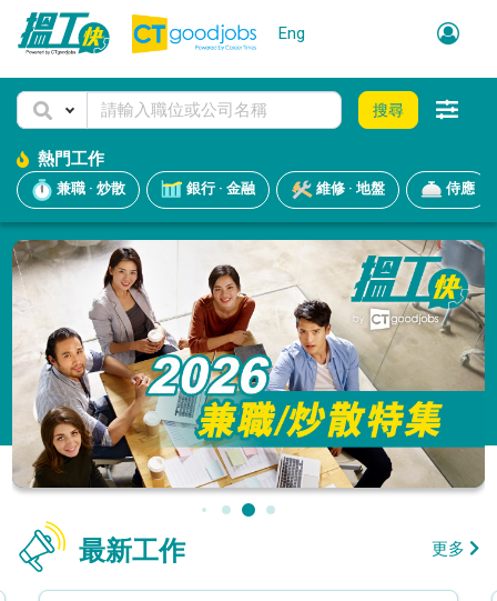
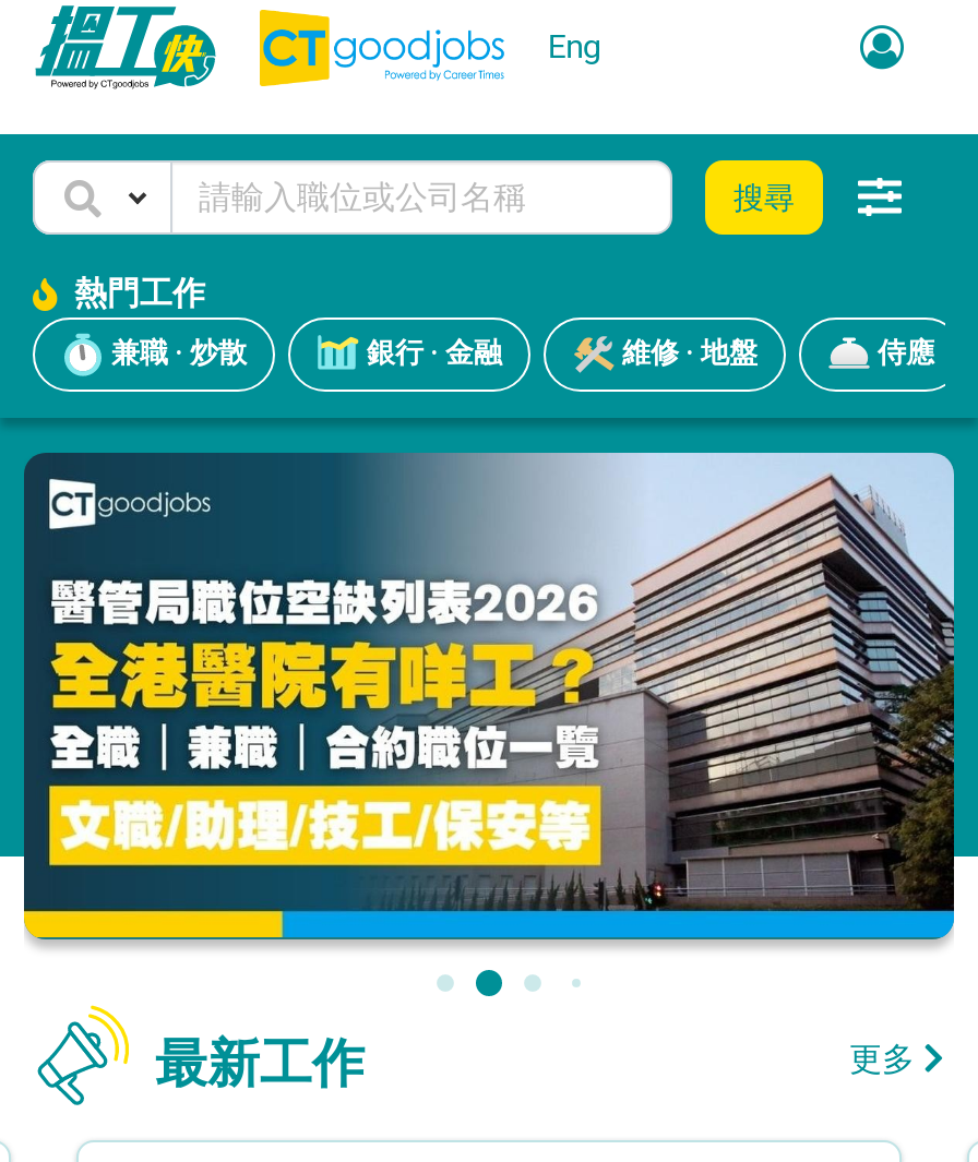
[11,239,486,489] [image] -> [22,451,956,942] [image]

